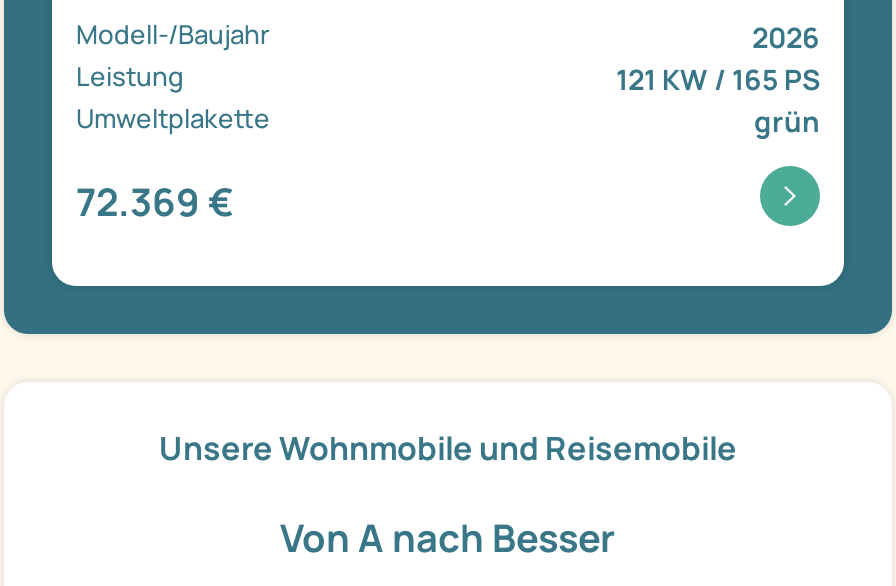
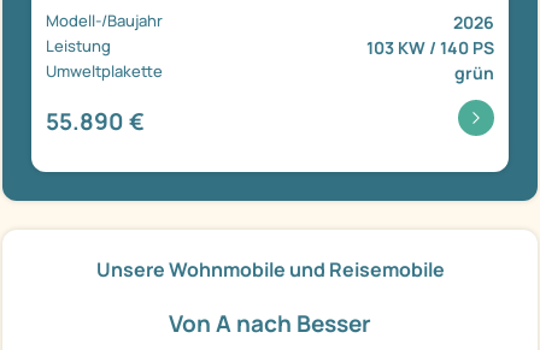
[616,60,820,98] 121 KW / 165 PS -> [366,36,494,59] 103 KW / 140 PS
[76,176,234,228] 72.369 € -> [46,106,145,137] 55.890 €

